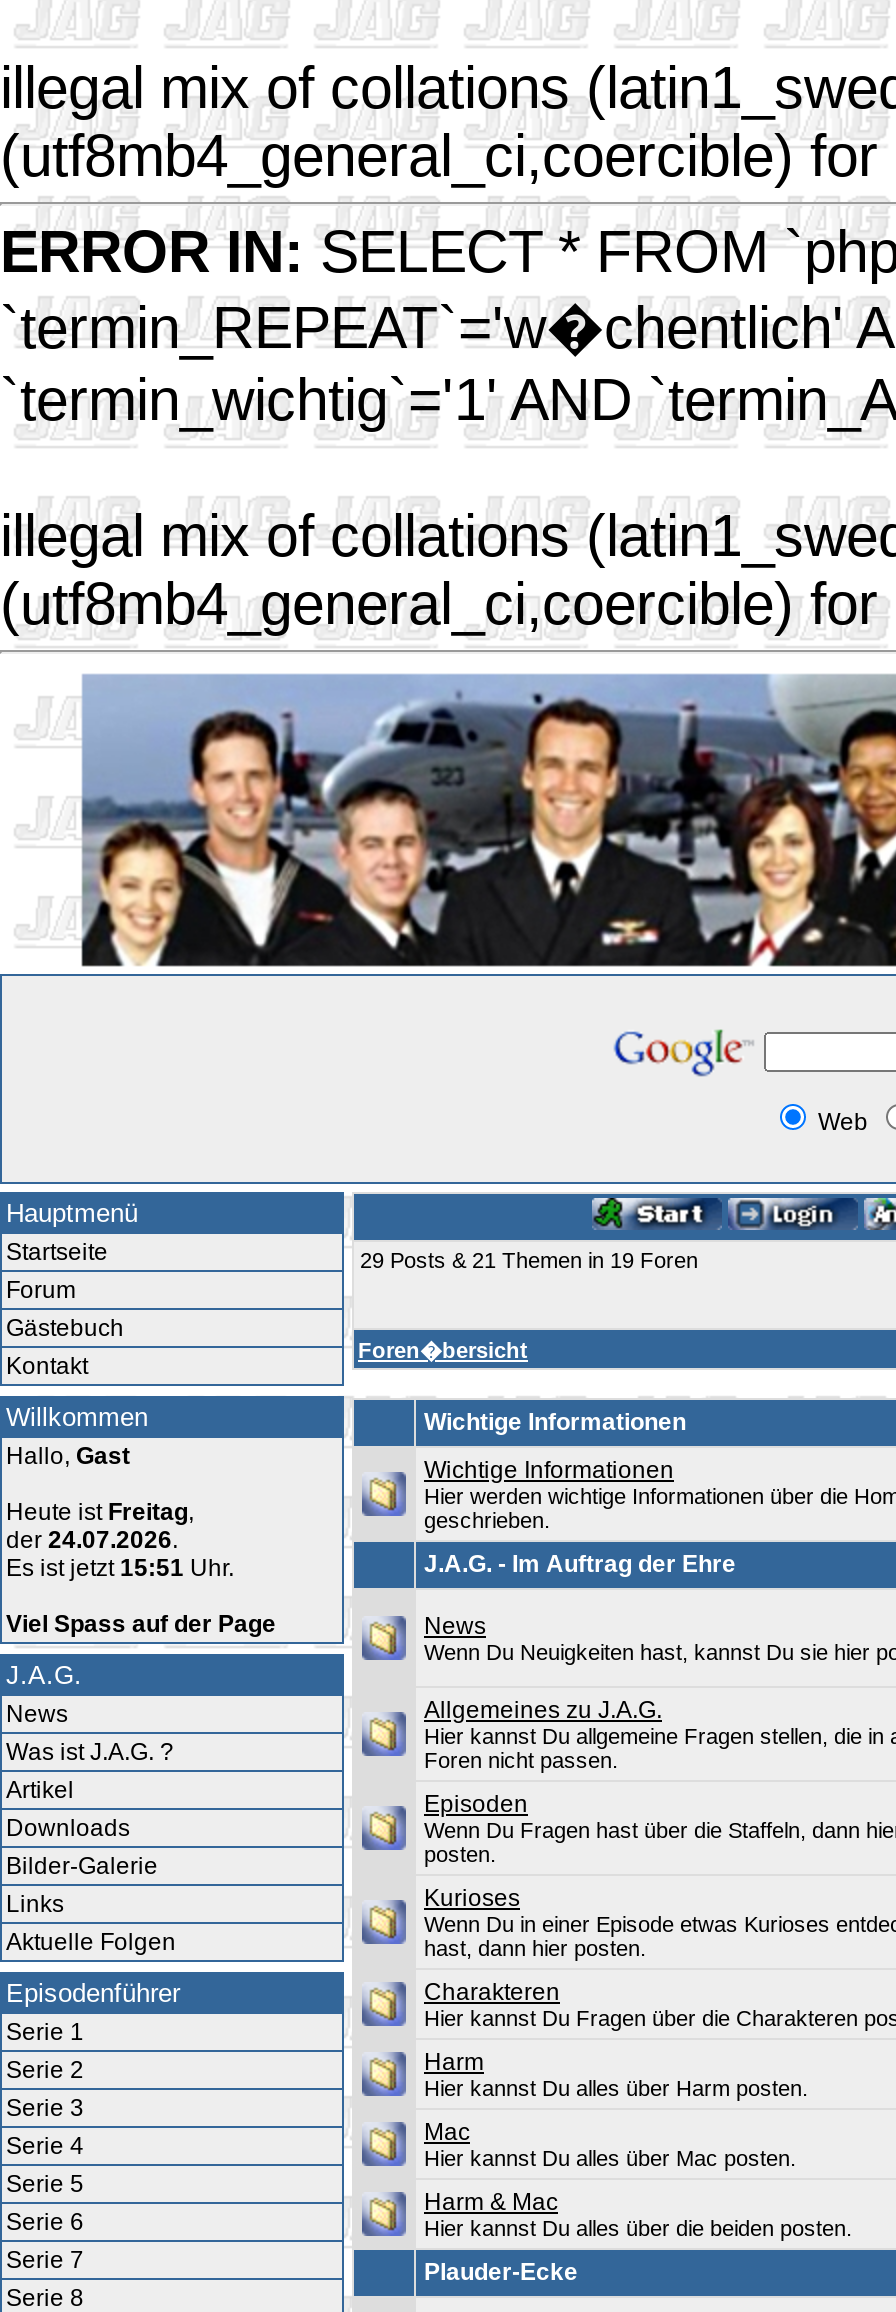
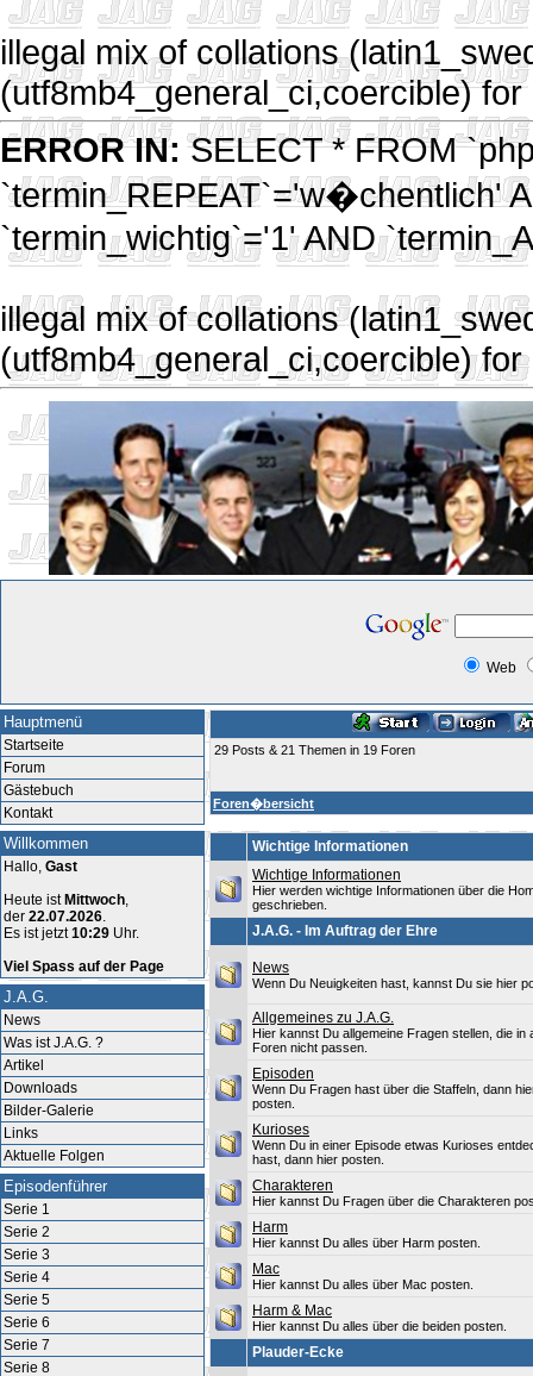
[6,1498,194,1526] Heute ist Freitag, -> [4,892,128,908] Heute ist Mittwoch,
[6,1526,178,1554] der 24.07.2026. -> [4,908,106,925] der 22.07.2026.
[6,1554,234,1582] Es ist jetzt 15:51 Uhr. -> [4,925,139,942] Es ist jetzt 10:29 Uhr.

